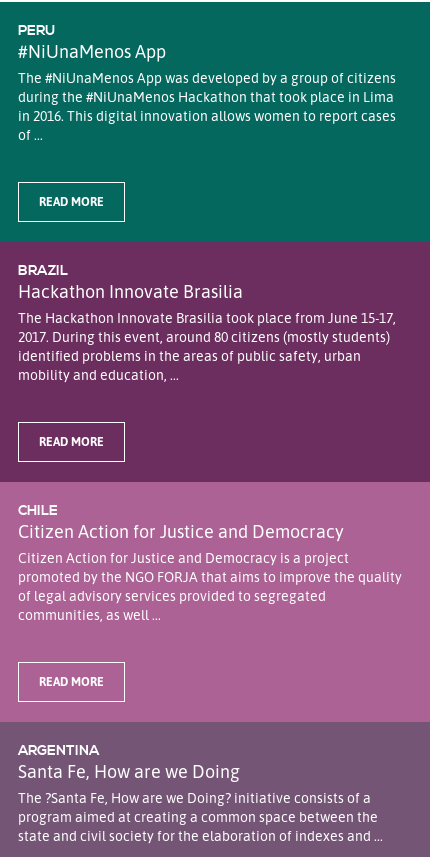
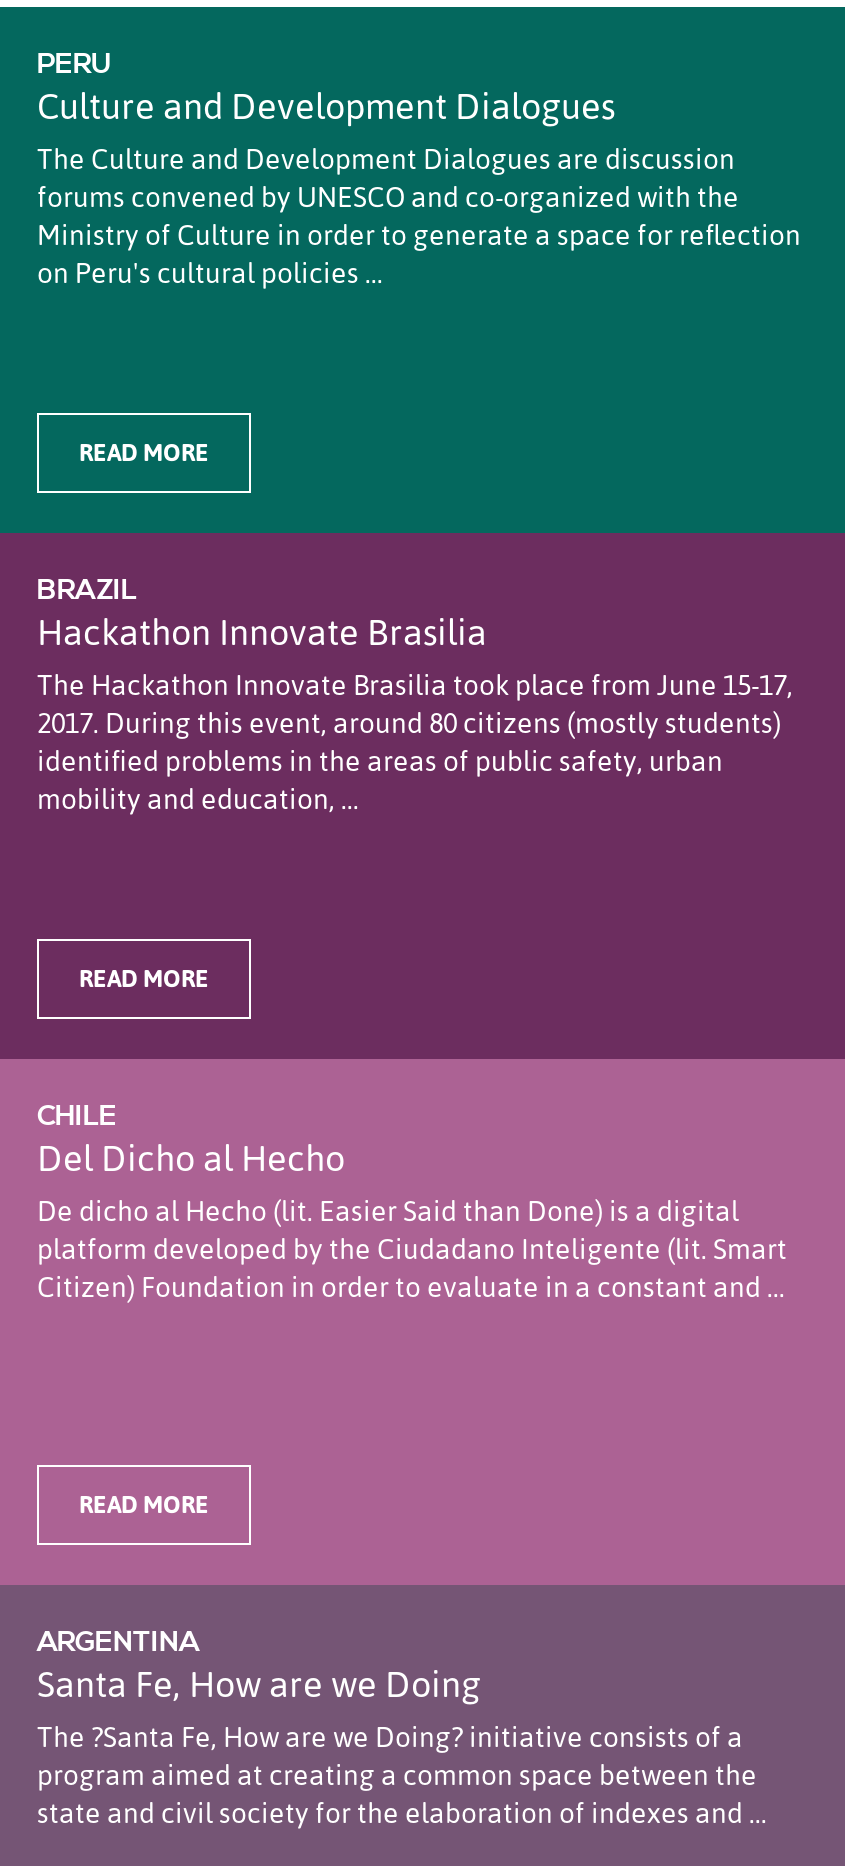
[18,40,396,143] #NiUnaMenos App | The #NiUnaMenos App was developed by a group of citizens | during the #NiUnaMenos Hackathon that took place in Lima | in 2016. This digital innovation allows women to report cases | of ... -> [37,84,801,290] Culture and Development Dialogues | The Culture and Development Dialogues are discussion | forums convened by UNESCO and co-organized with the | Ministry of Culture in order to generate a space for reflection | on Peru's cultural policies ...
[18,520,402,623] Citizen Action for Justice and Democracy | Citizen Action for Justice and Democracy is a project | promoted by the NGO FORJA that aims to improve the quality | of legal advisory services provided to segregated | communities, as well ... -> [37,1136,787,1304] Del Dicho al Hecho | De dicho al Hecho (lit. Easier Said than Done) is a digital | platform developed by the Ciudadano Inteligente (lit. Smart | Citizen) Foundation in order to evaluate in a constant and ...

